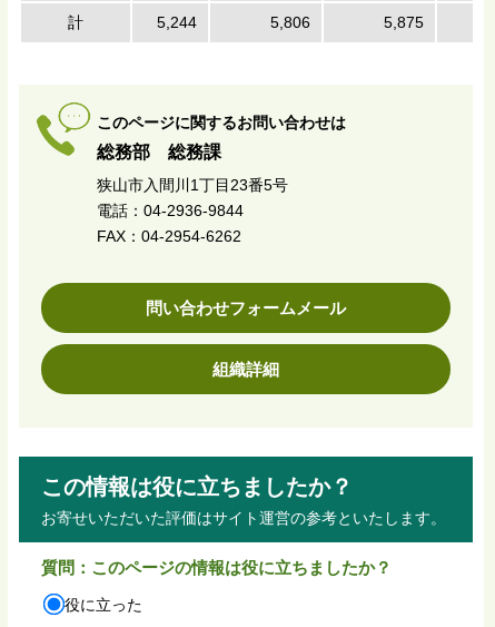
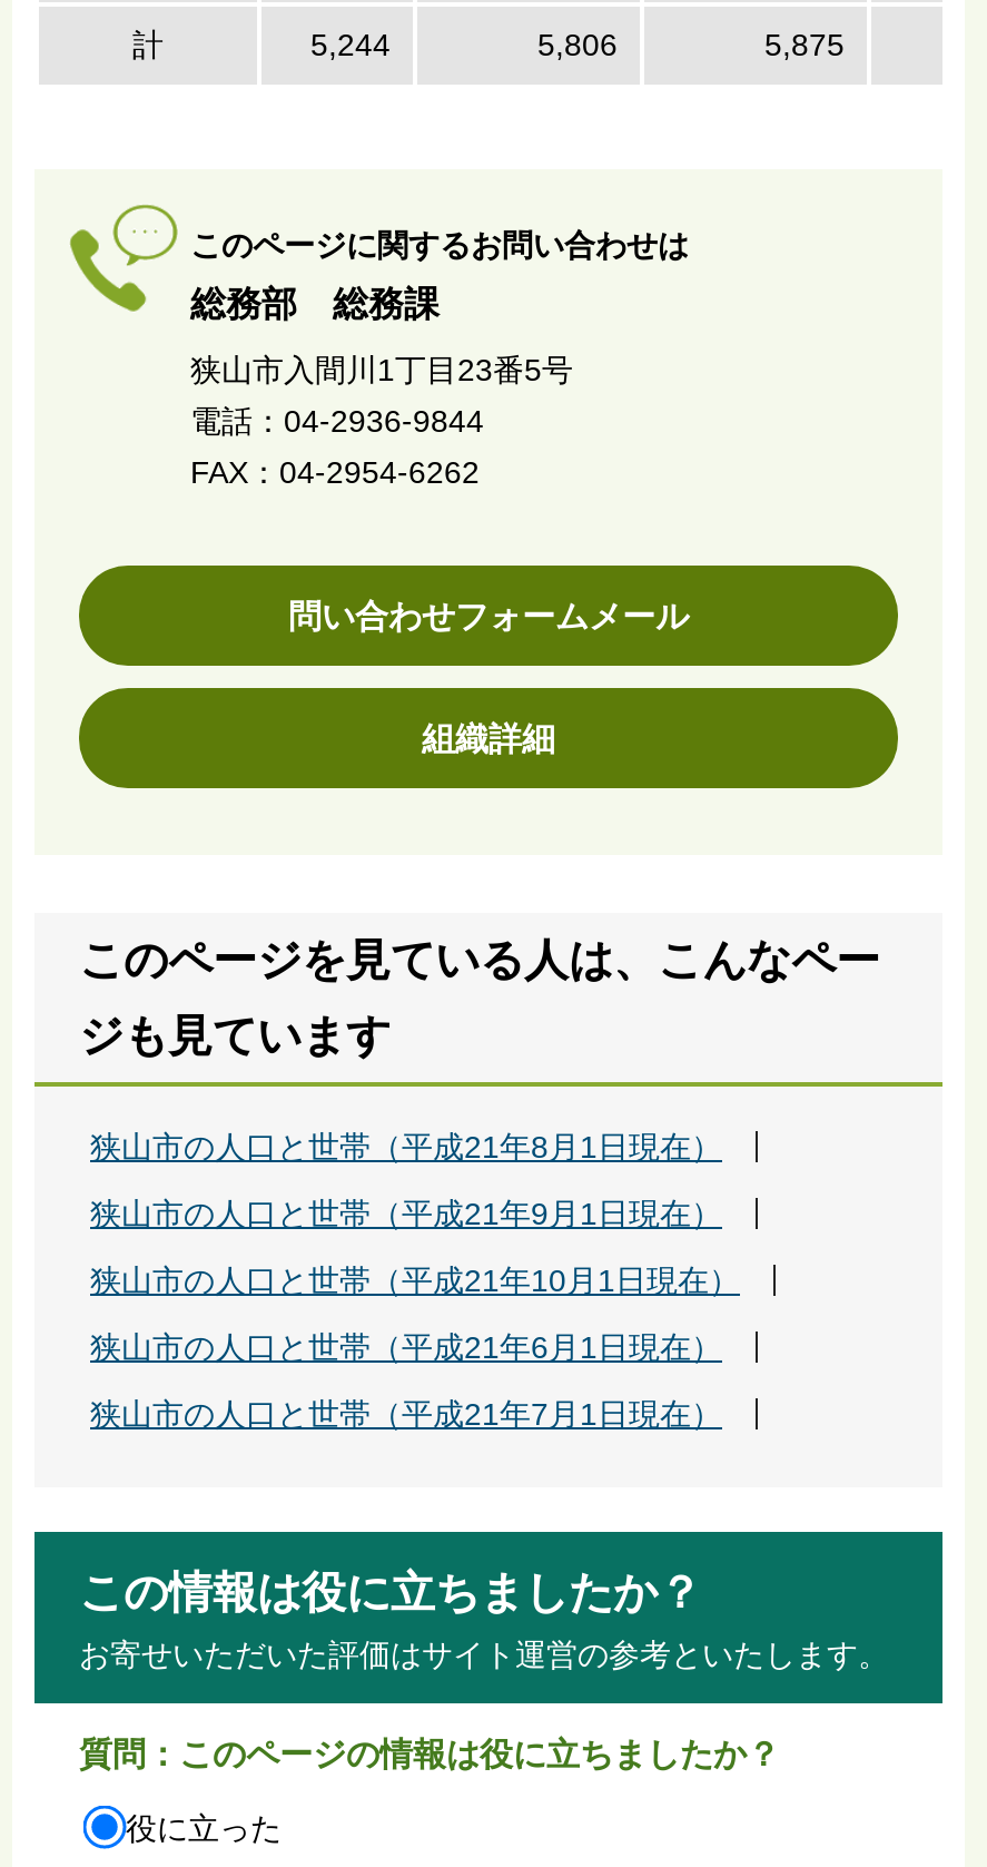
none -> [79,935,880,1432] このページを見ている人は、こんなペー | ジも見ています | 狭山市の人口と世帯（平成21年8月1日現在） | 狭山市の人口と世帯（平成21年9月1日現在） | 狭山市の人口と世帯（平成21年10月1日現在） | 狭山市の人口と世帯（平成21年6月1日現在） | 狭山市の人口と世帯（平成21年7月1日現在）

